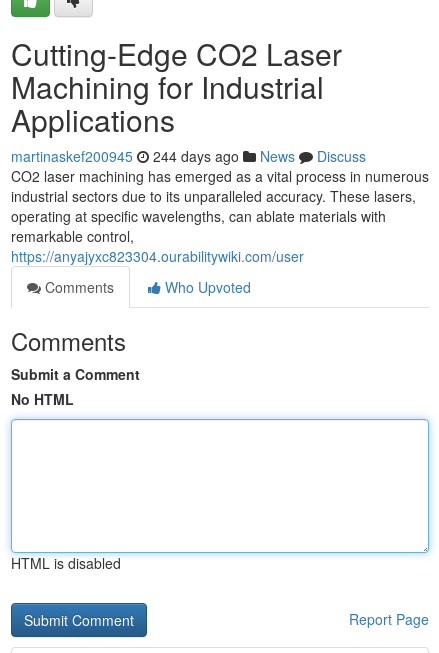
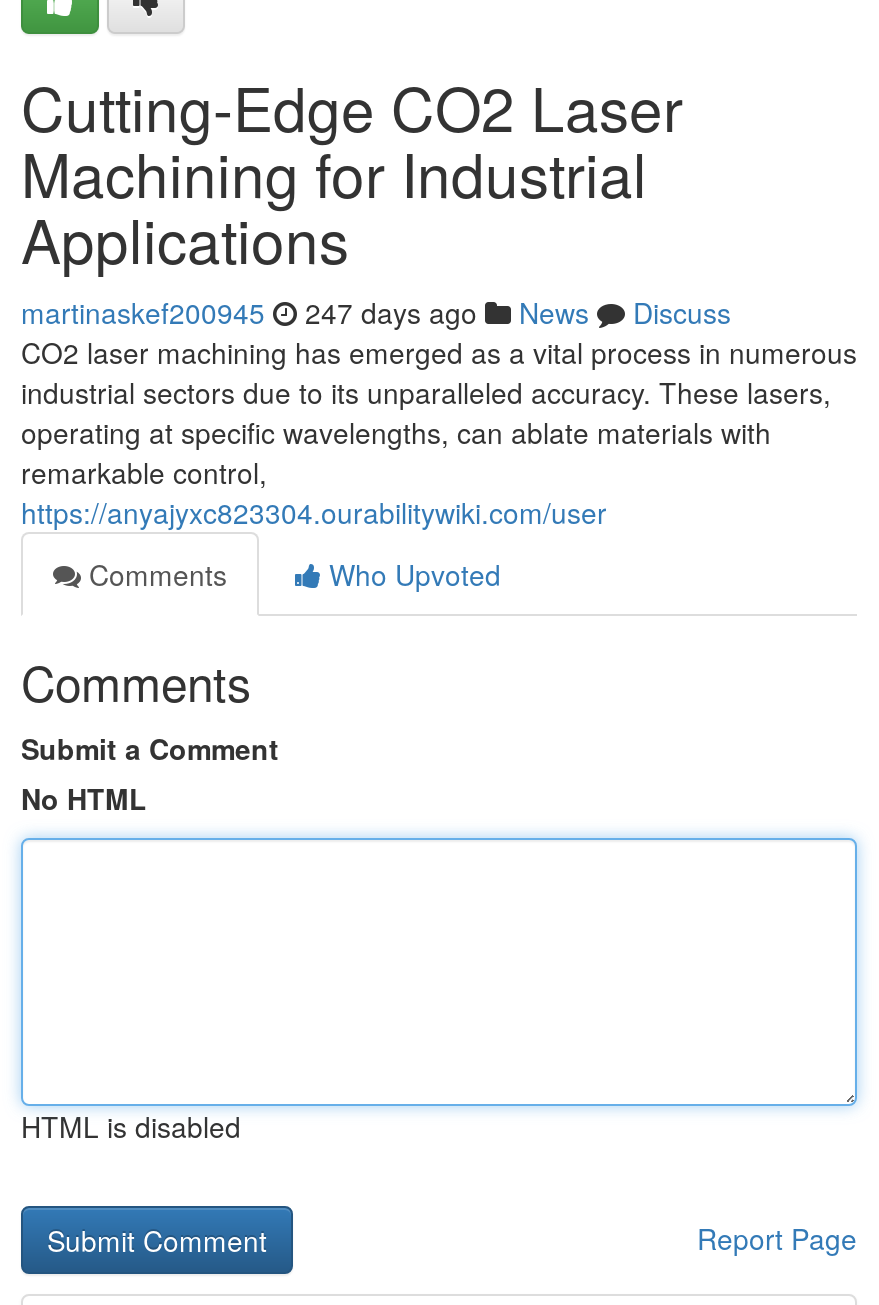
[11,146,366,166] martinaskef200945 244 days ago News Discuss -> [21,292,731,332] martinaskef200945 247 days ago News Discuss

